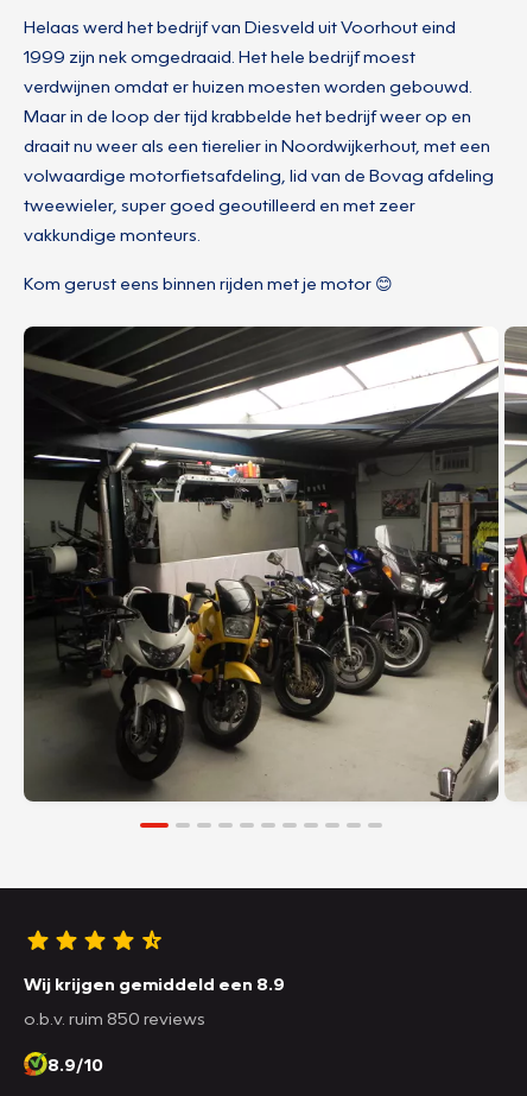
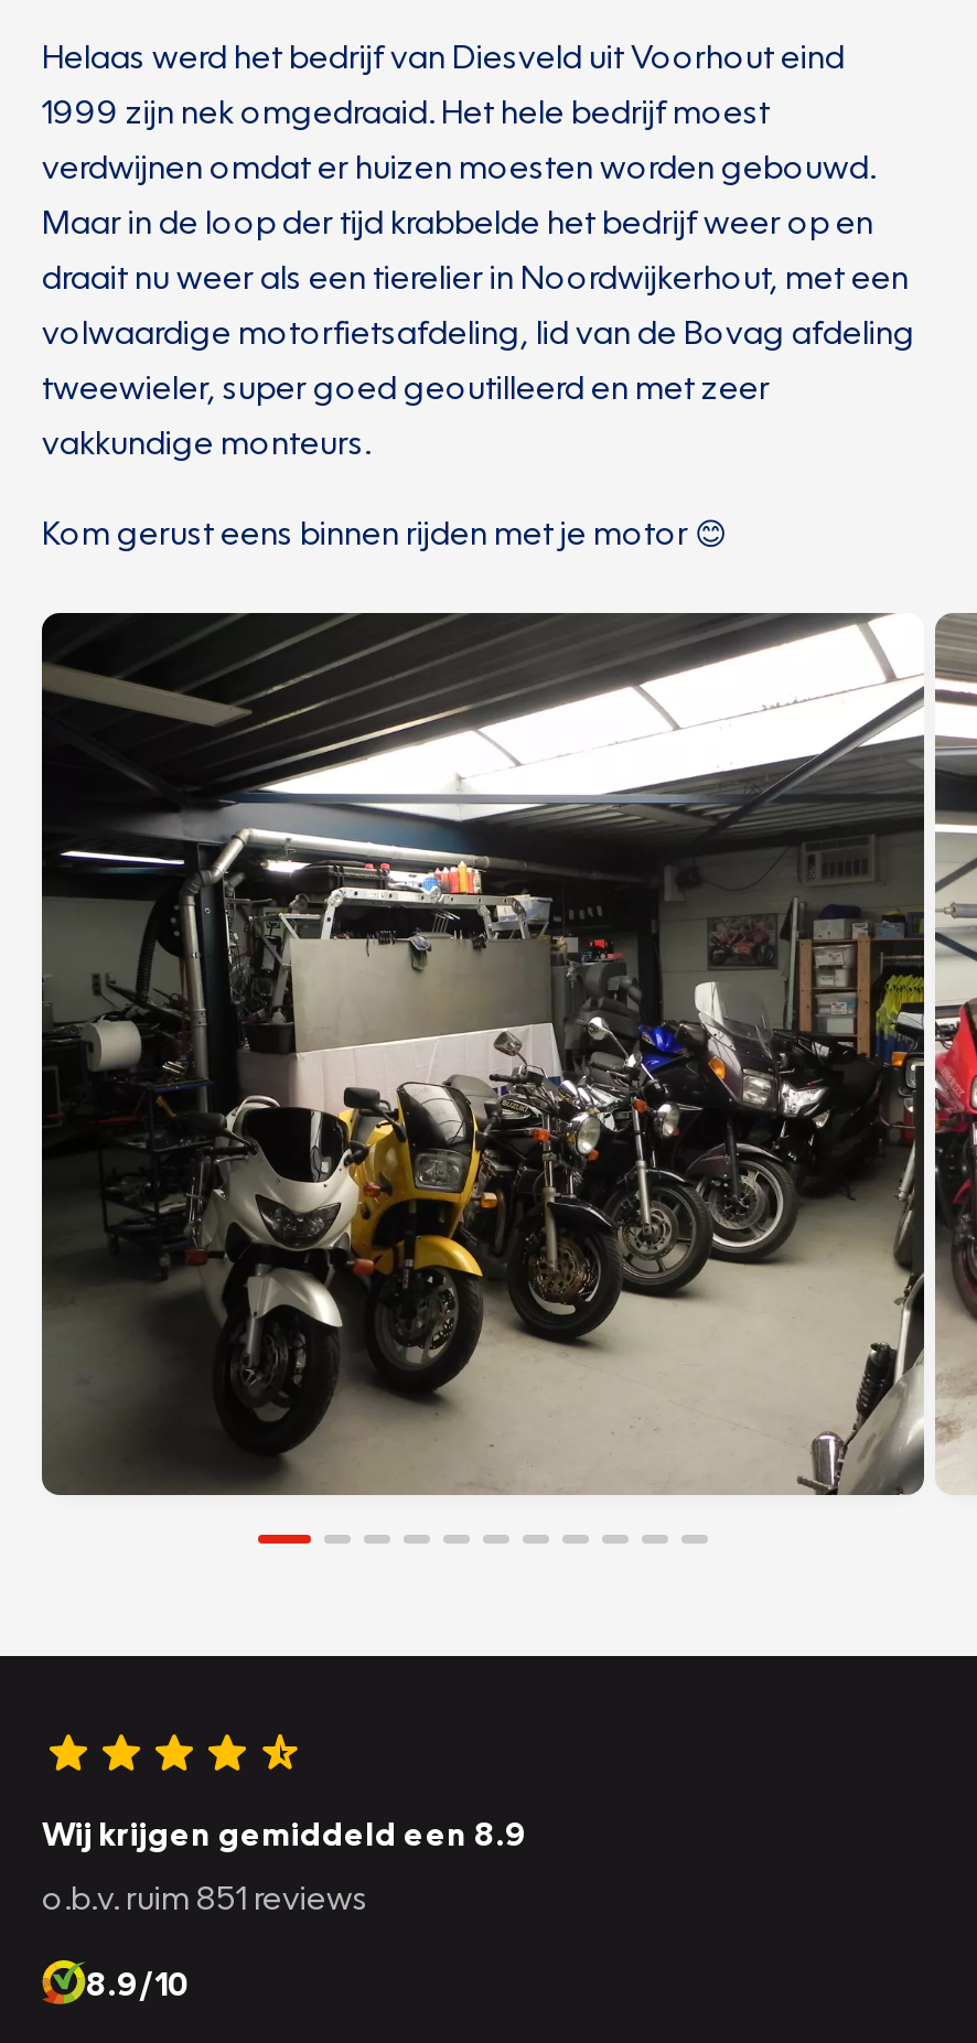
[24,1007,205,1028] o.b.v. ruim 850 reviews -> [42,1876,368,1916] o.b.v. ruim 851 reviews

